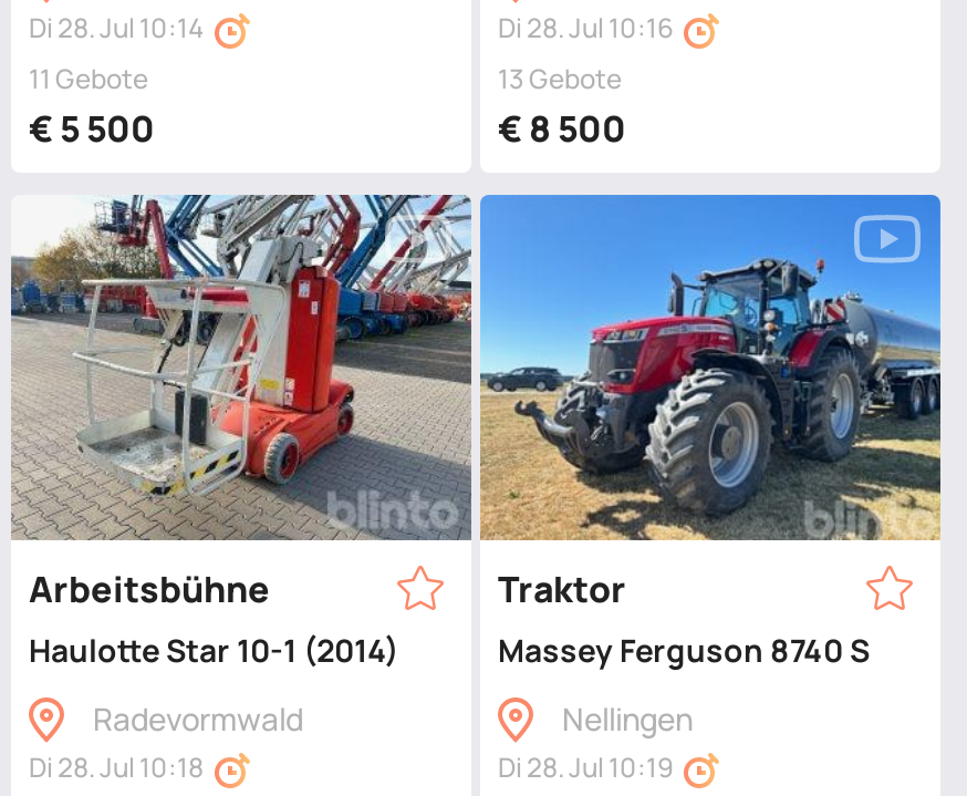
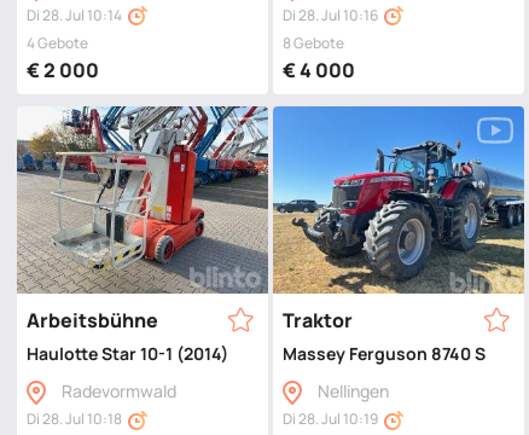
[29,59,148,97] 11 Gebote -> [27,32,88,53] 4 Gebote
[498,59,622,97] 13 Gebote -> [283,32,344,53] 8 Gebote
[29,103,155,152] € 5 500 -> [27,56,99,83] € 2 000
[498,103,626,152] € 8 500 -> [283,56,355,83] € 4 000

